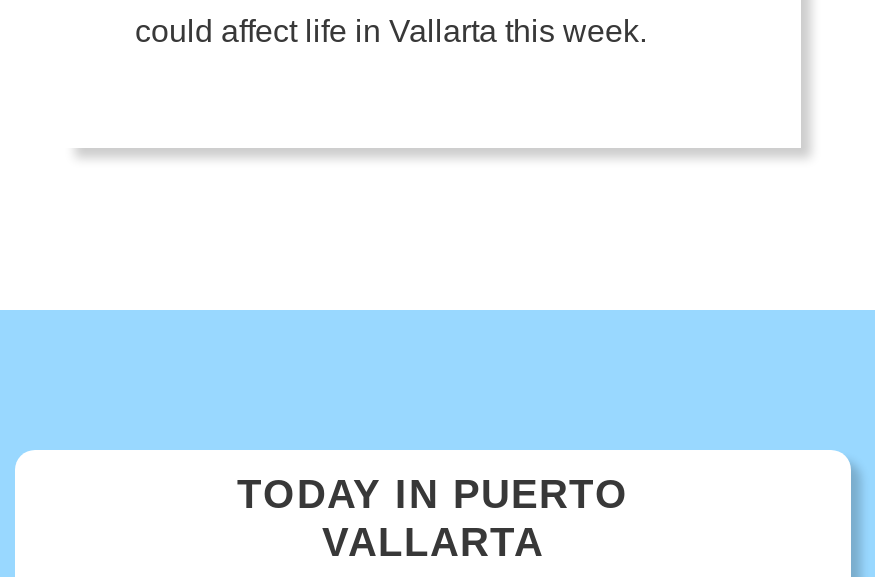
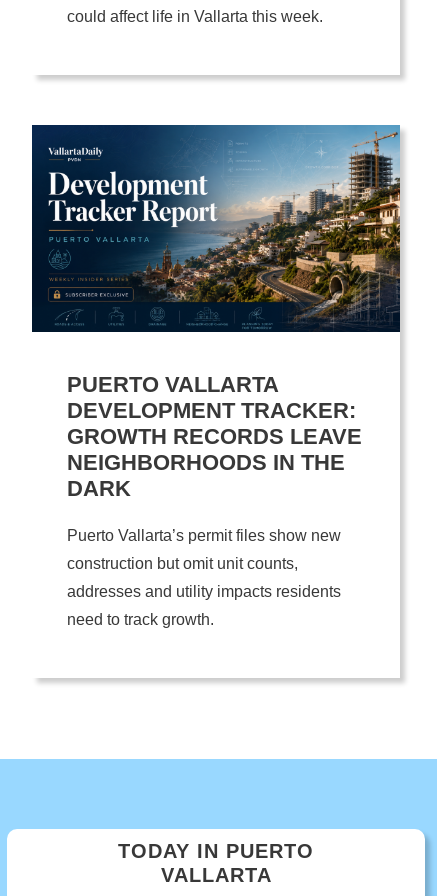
none -> [31,124,401,628] [image] | PUERTO VALLARTA | DEVELOPMENT TRACKER: | GROWTH RECORDS LEAVE | NEIGHBORHOODS IN THE | DARK | Puerto Vallarta’s permit files show new | construction but omit unit counts, | addresses and utility impacts residents | need to track growth.

